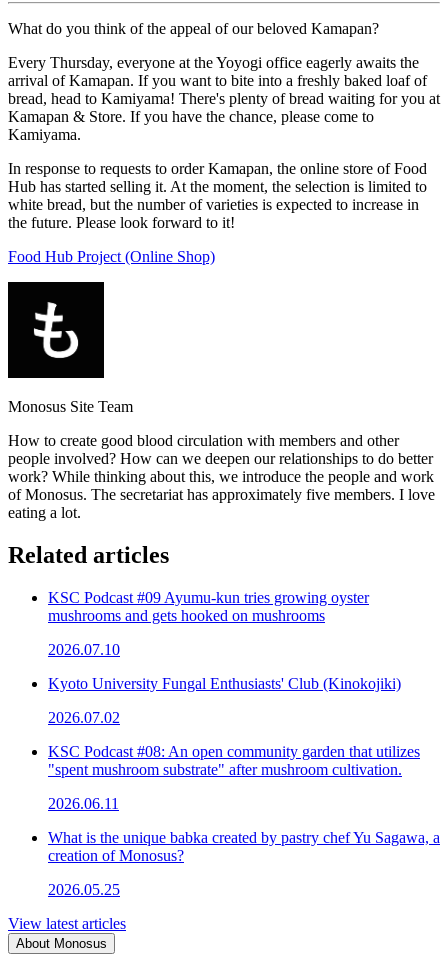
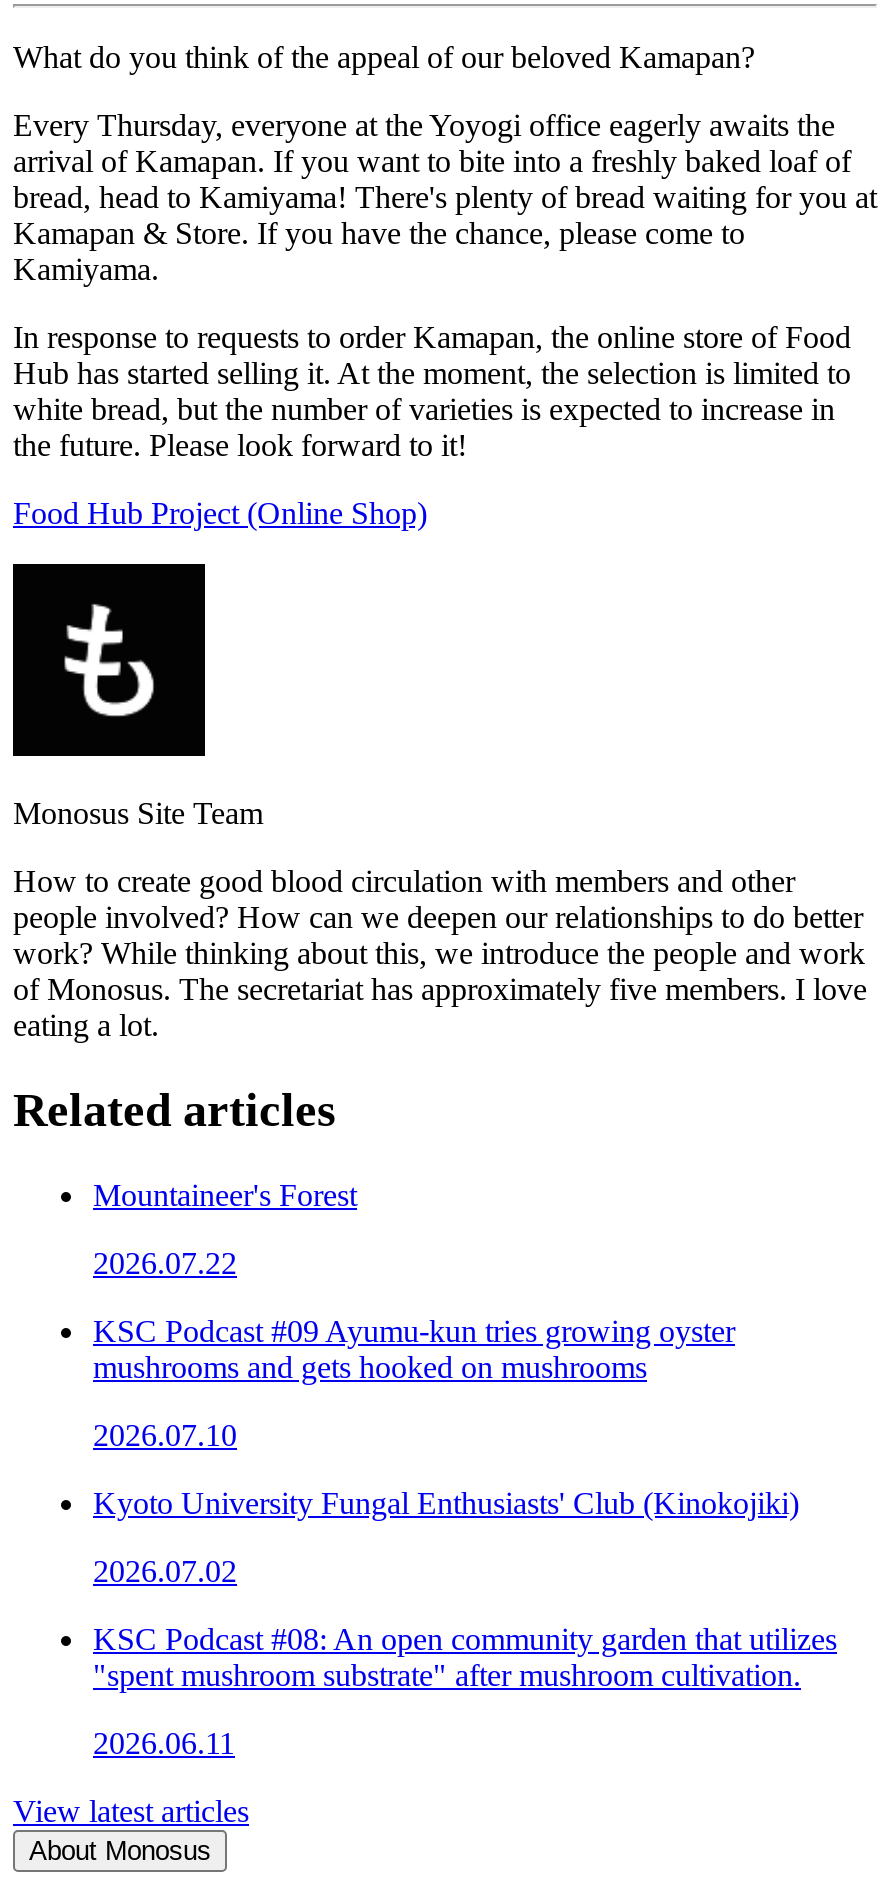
none -> [93,1178,357,1280] Mountaineer's Forest | 2026.07.22
moved [48,589,420,812] -> [93,1314,837,1760]: KSC Podcast #09 Ayumu-kun tries growing oyster | mushrooms and gets hooked on mushrooms | 2026.07.10 | Kyoto University Fungal Enthusiasts' Club (Kinokojiki) | 2026.07.02 | KSC Podcast #08: An open community garden that utilizes | "spent mushroom substrate" after mushroom cultivation. | 2026.06.11
[48,829,440,898] What is the unique babka created by pastry chef Yu Sagawa, a | creation of Monosus? | 2026.05.25 -> none

